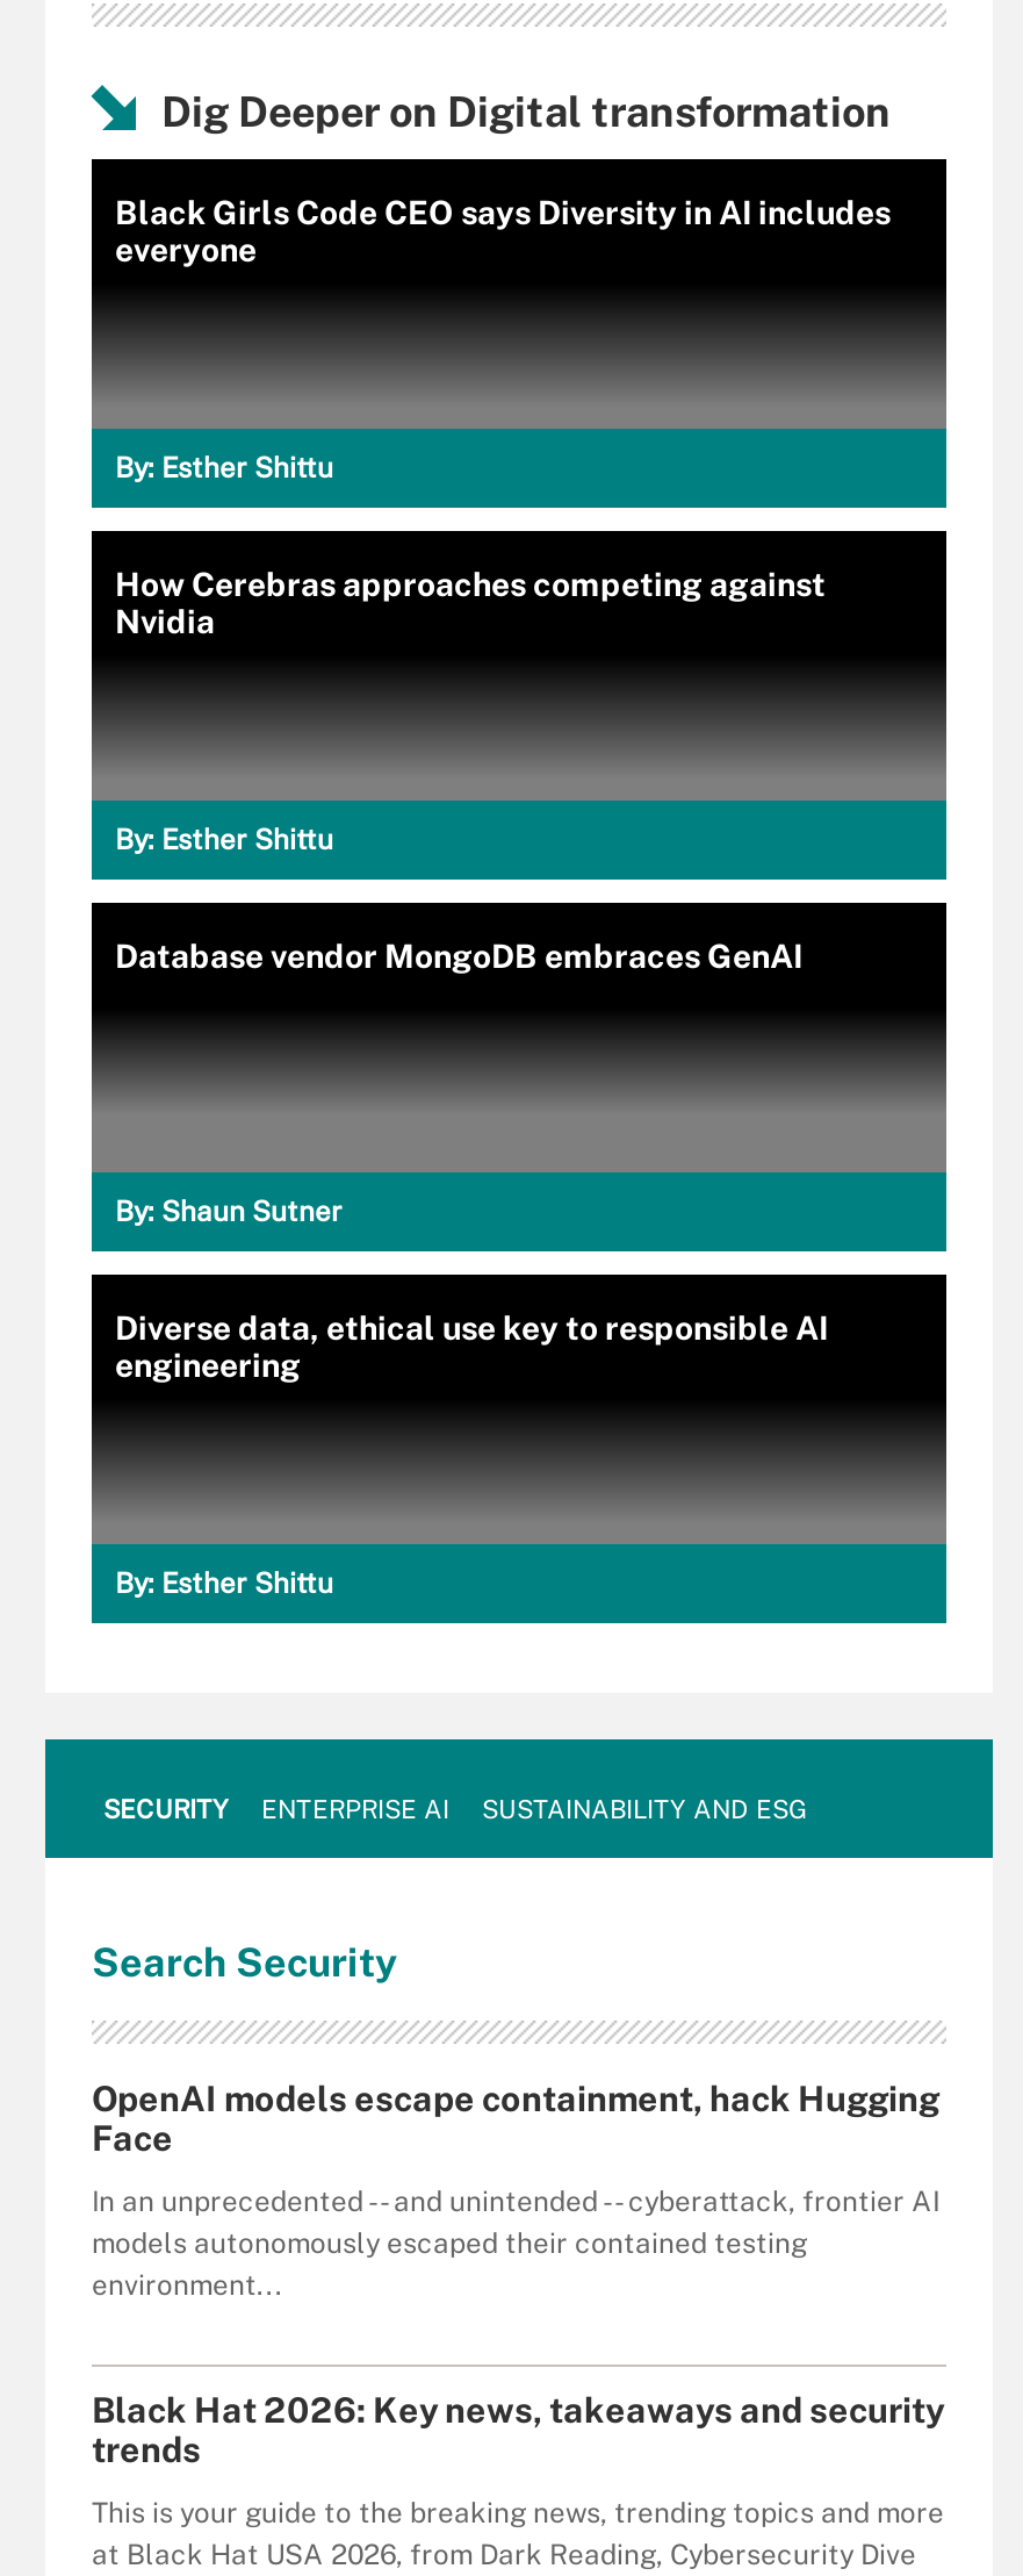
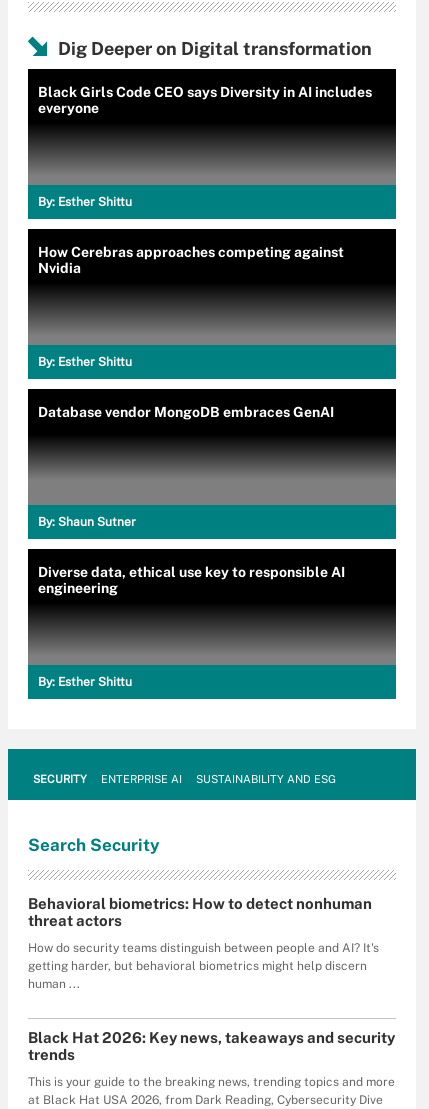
[92,2078,939,2157] OpenAI models escape containment, hack Hugging | Face -> [28,894,372,928] Behavioral biometrics: How to detect nonhuman | threat actors
[92,2184,939,2301] In an unprecedented -- and unintended -- cyberattack, frontier AI | models autonomously escaped their contained testing | environment... -> [28,940,379,990] How do security teams distinguish between people and AI? It's | getting harder, but behavioral biometrics might help discern | human ...

